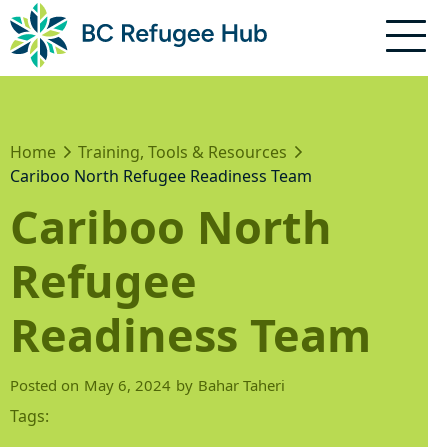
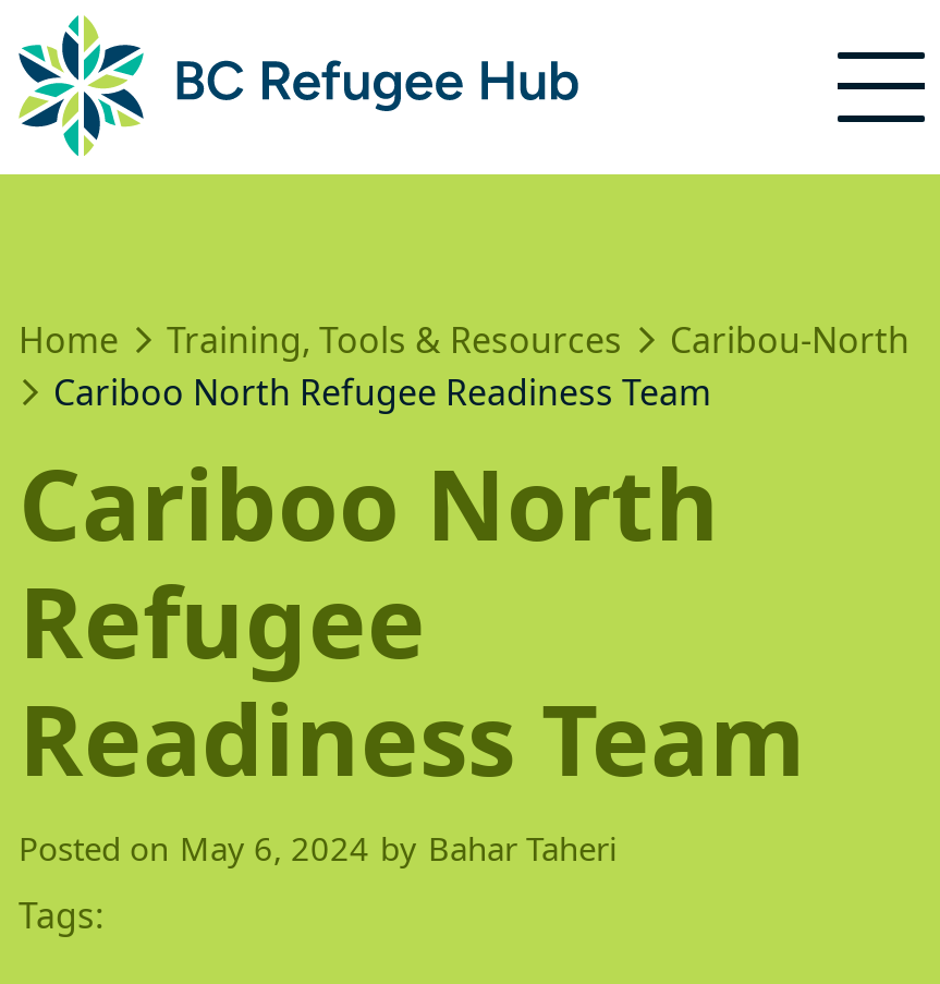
none -> [670,316,910,364] Caribou-North

